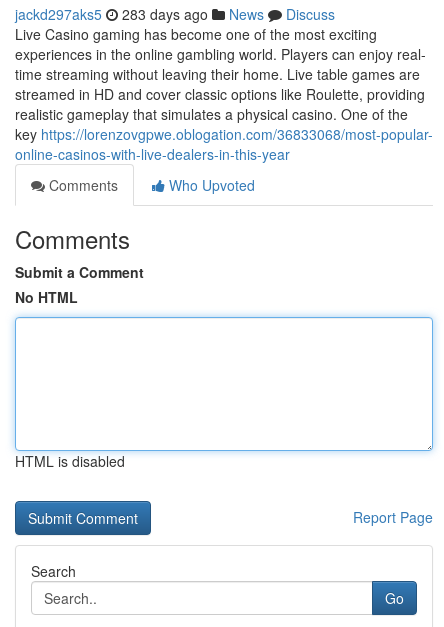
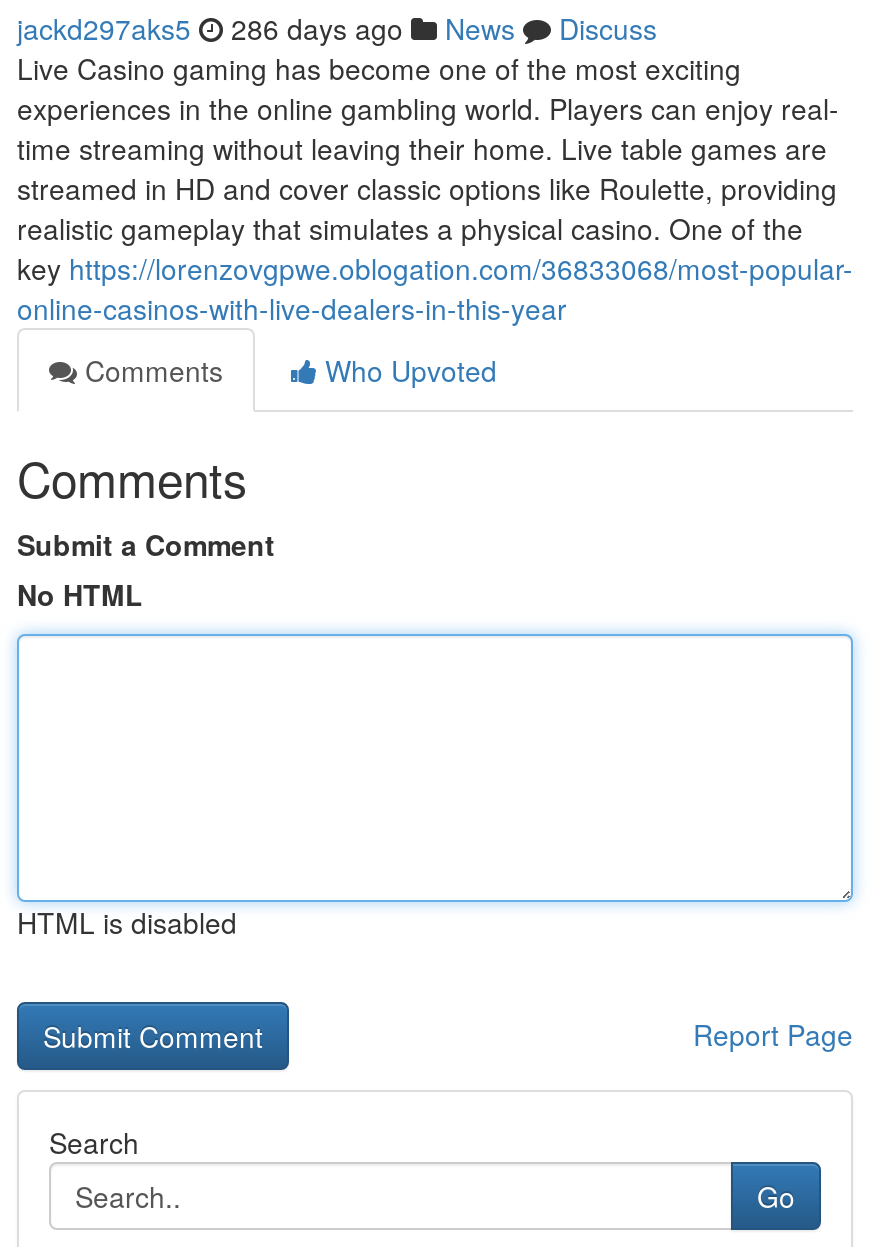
[15,4,335,24] jackd297aks5 283 days ago News Discuss -> [17,8,657,48] jackd297aks5 286 days ago News Discuss

